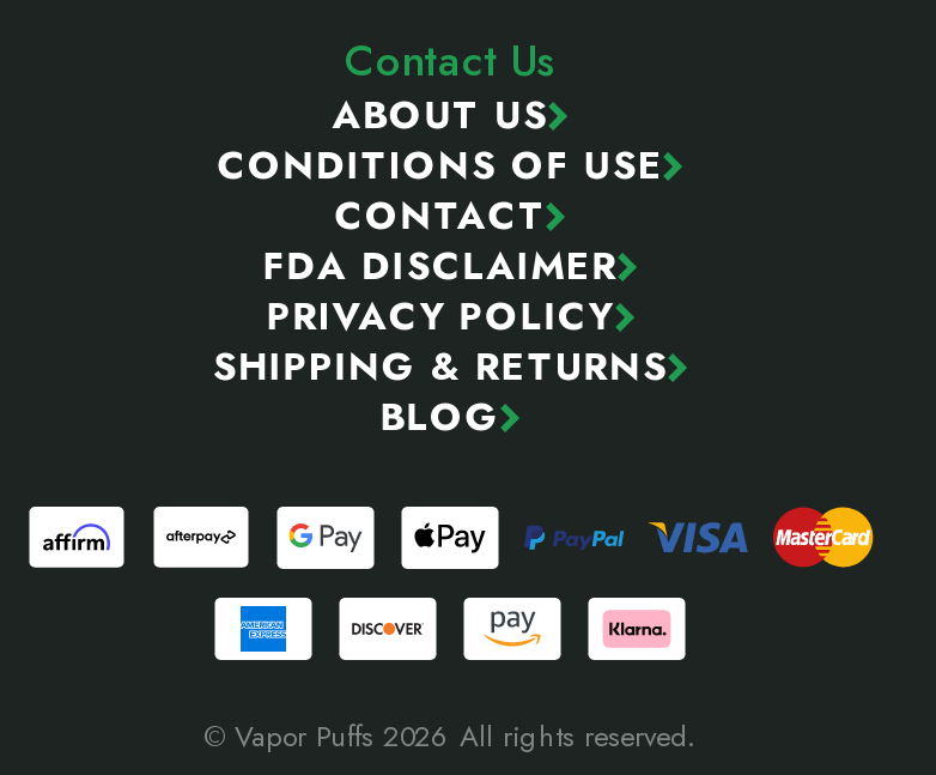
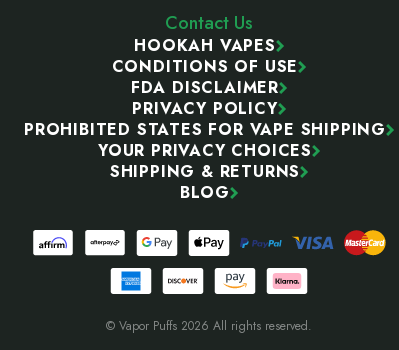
[332,87,549,143] ABOUT US -> [134,34,276,57] HOOKAH VAPES
[334,188,547,243] CONTACT -> none
moved [263,238,618,344] -> [131,76,279,120]: FDA DISCLAIMER | PRIVACY POLICY
none -> [24,118,386,162] PROHIBITED STATES FOR VAPE SHIPPING | YOUR PRIVACY CHOICES

